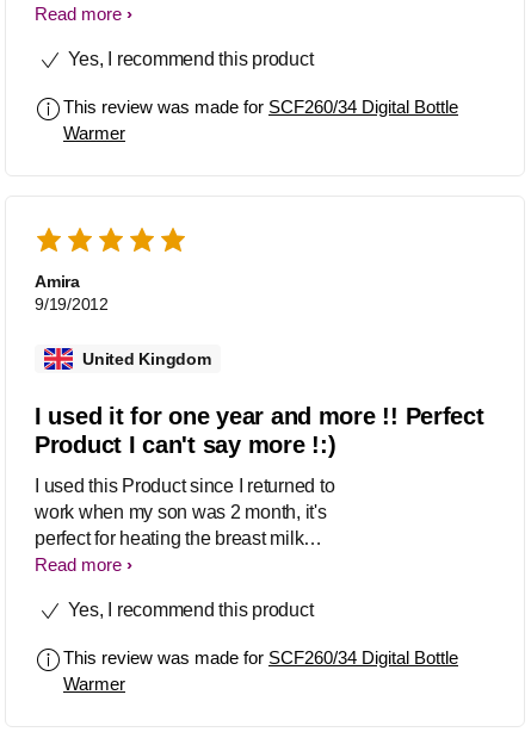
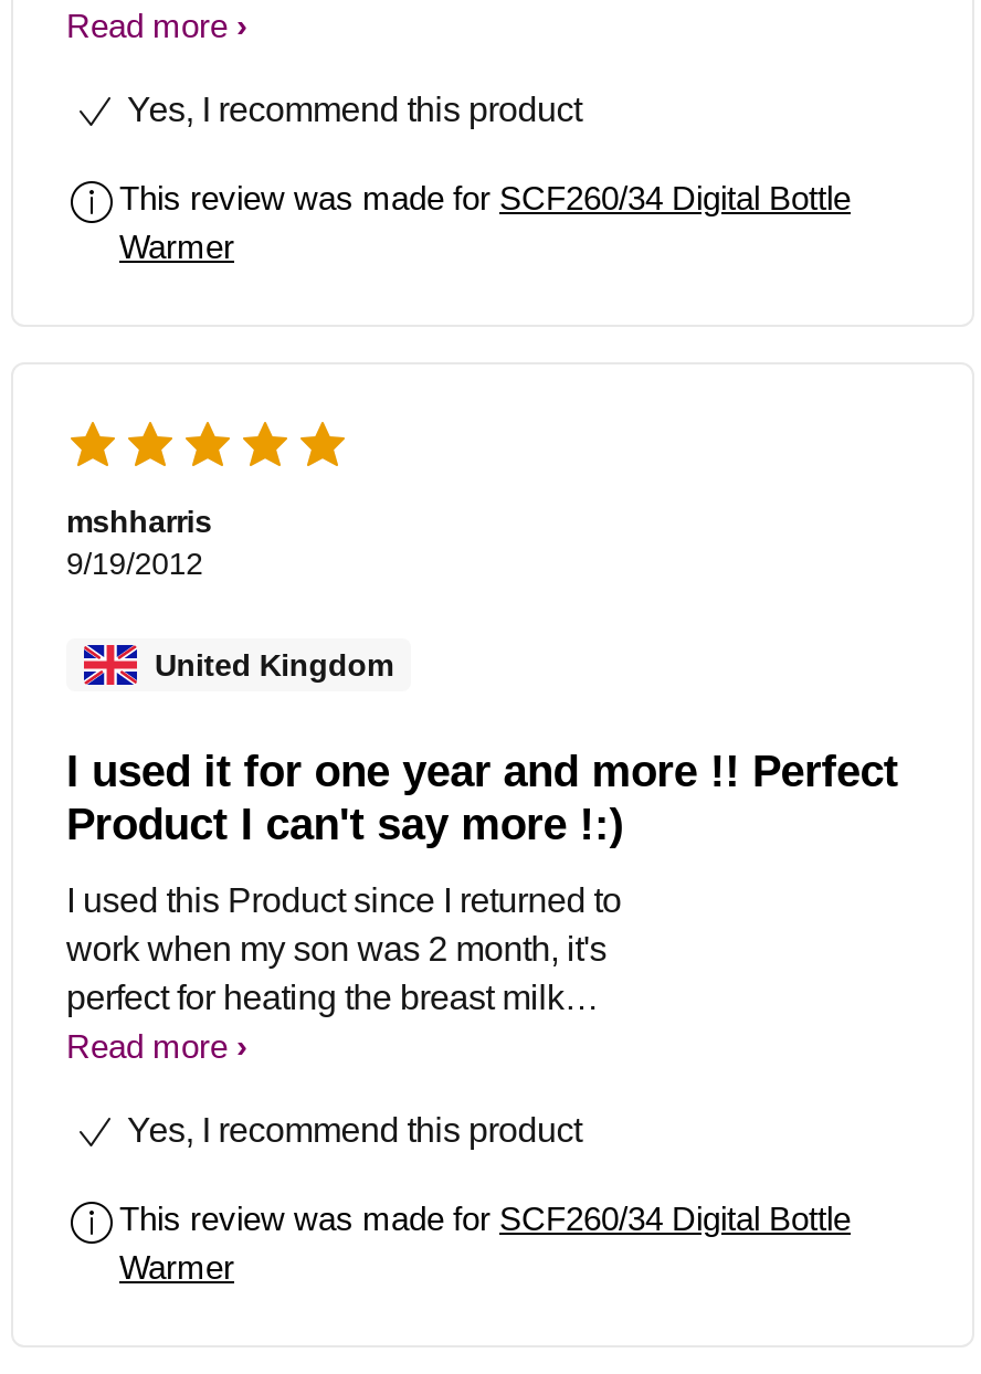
[35,272,80,291] Amira -> [66,504,212,539] mshharris

